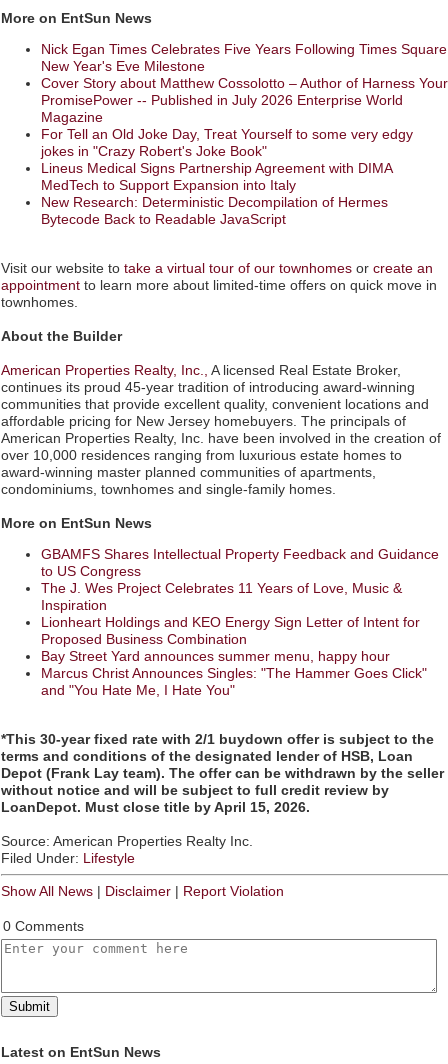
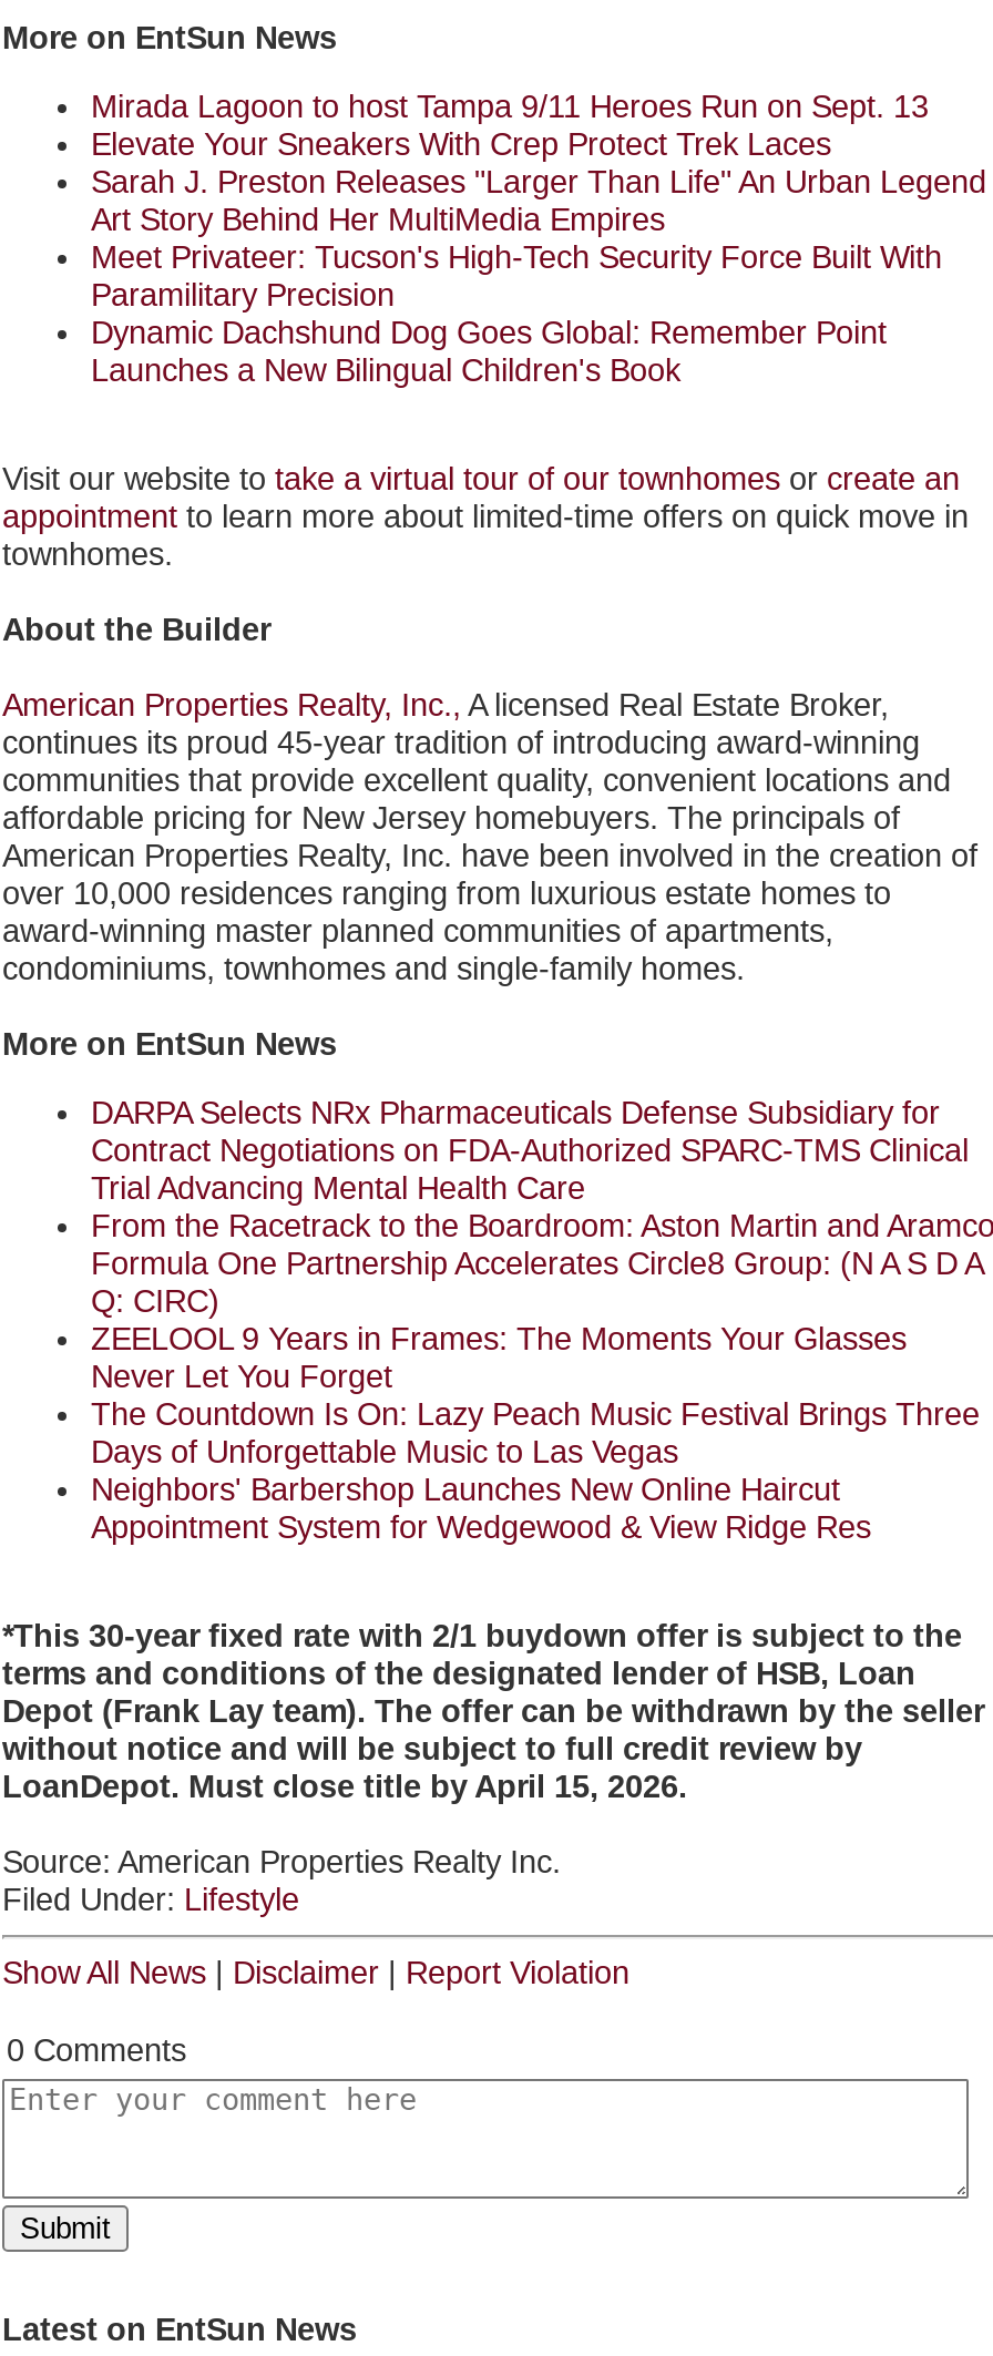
[41,41,448,227] Nick Egan Times Celebrates Five Years Following Times Square | New Year's Eve Milestone | Cover Story about Matthew Cossolotto – Author of Harness Your | PromisePower -- Published in July 2026 Enterprise World | Magazine | For Tell an Old Joke Day, Treat Yourself to some very edgy | jokes in "Crazy Robert's Joke Book" | Lineus Medical Signs Partnership Agreement with DIMA | MedTech to Support Expansion into Italy | New Research: Deterministic Decompilation of Hermes | Bytecode Back to Readable JavaScript -> [91,90,986,389] Mirada Lagoon to host Tampa 9/11 Heroes Run on Sept. 13 | Elevate Your Sneakers With Crep Protect Trek Laces | Sarah J. Preston Releases "Larger Than Life" An Urban Legend | Art Story Behind Her MultiMedia Empires | Meet Privateer: Tucson's High-Tech Security Force Built With | Paramilitary Precision | Dynamic Dachshund Dog Goes Global: Remember Point | Launches a New Bilingual Children's Book
moved [1,260,441,531] -> [2,461,977,1061]: Visit our website to take a virtual tour of our townhomes or create an | appointment to learn more about limited-time offers on quick move in | townhomes. | ... | condominiums, townhomes and single-family homes. | More on EntSun News
[41,546,439,698] GBAMFS Shares Intellectual Property Feedback and Guidance | to US Congress | The J. Wes Project Celebrates 11 Years of Love, Music & | Inspiration | Lionheart Holdings and KEO Energy Sign Letter of Intent for | Proposed Business Combination | Bay Street Yard announces summer menu, happy hour | Marcus Christ Announces Singles: "The Hammer Goes Click" | and "You Hate Me, I Hate You" -> [91,1095,993,1545] DARPA Selects NRx Pharmaceuticals Defense Subsidiary for | Contract Negotiations on FDA-Authorized SPARC-TMS Clinical | Trial Advancing Mental Health Care | From the Racetrack to the Boardroom: Aston Martin and Aramco | Formula One Partnership Accelerates Circle8 Group: (N A S D A | Q: CIRC) | ZEELOOL 9 Years in Frames: The Moments Your Glasses | Never Let You Forget | The Countdown Is On: Lazy Peach Music Festival Brings Three | Days of Unforgettable Music to Las Vegas | Neighbors' Barbershop Launches New Online Haircut | Appointment System for Wedgewood & View Ridge Res

